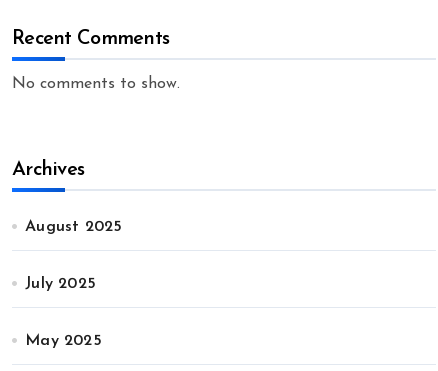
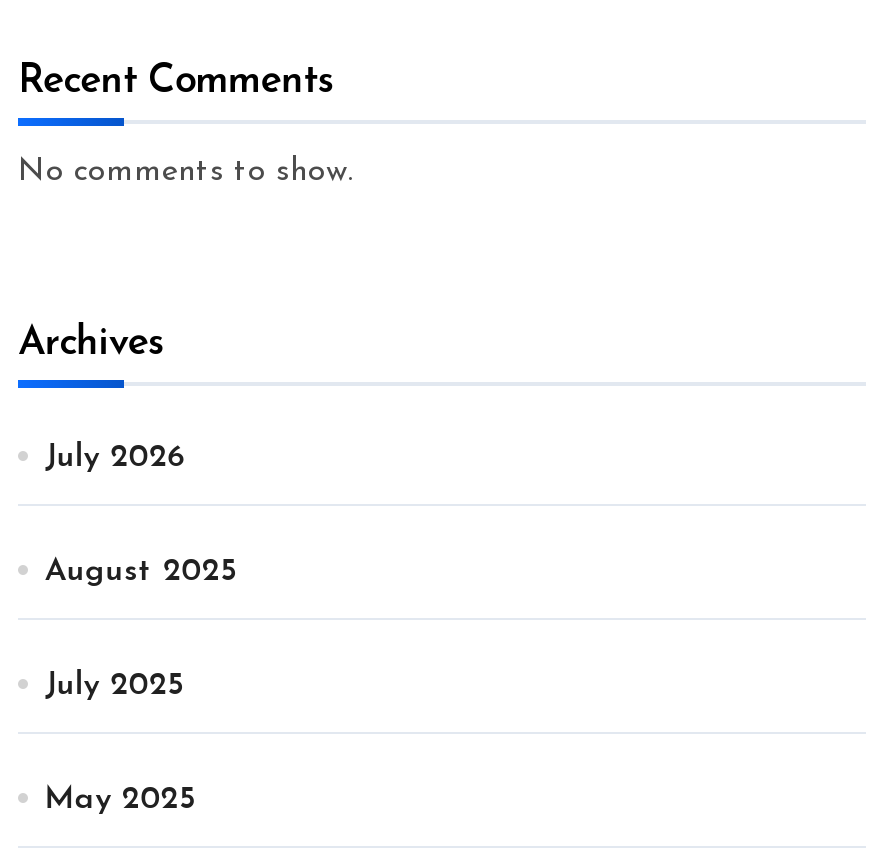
none -> [44,442,186,474] July 2026

